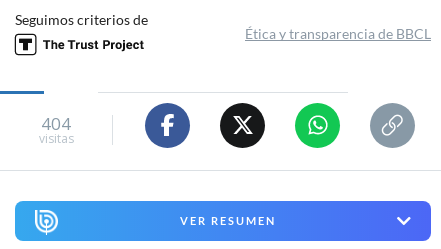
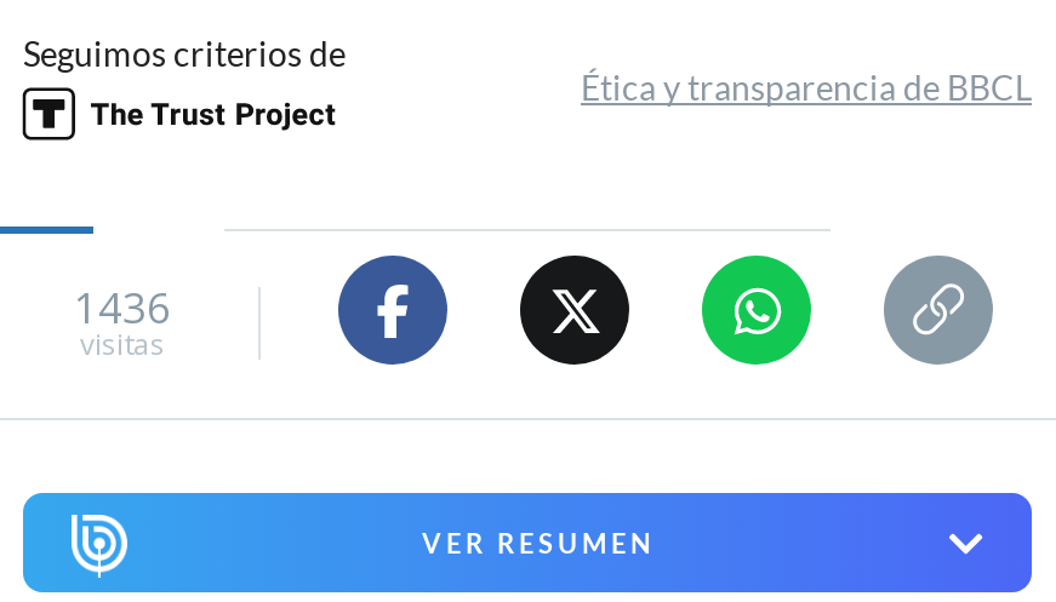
[41,112,71,135] 404 -> [74,280,171,336] 1436

